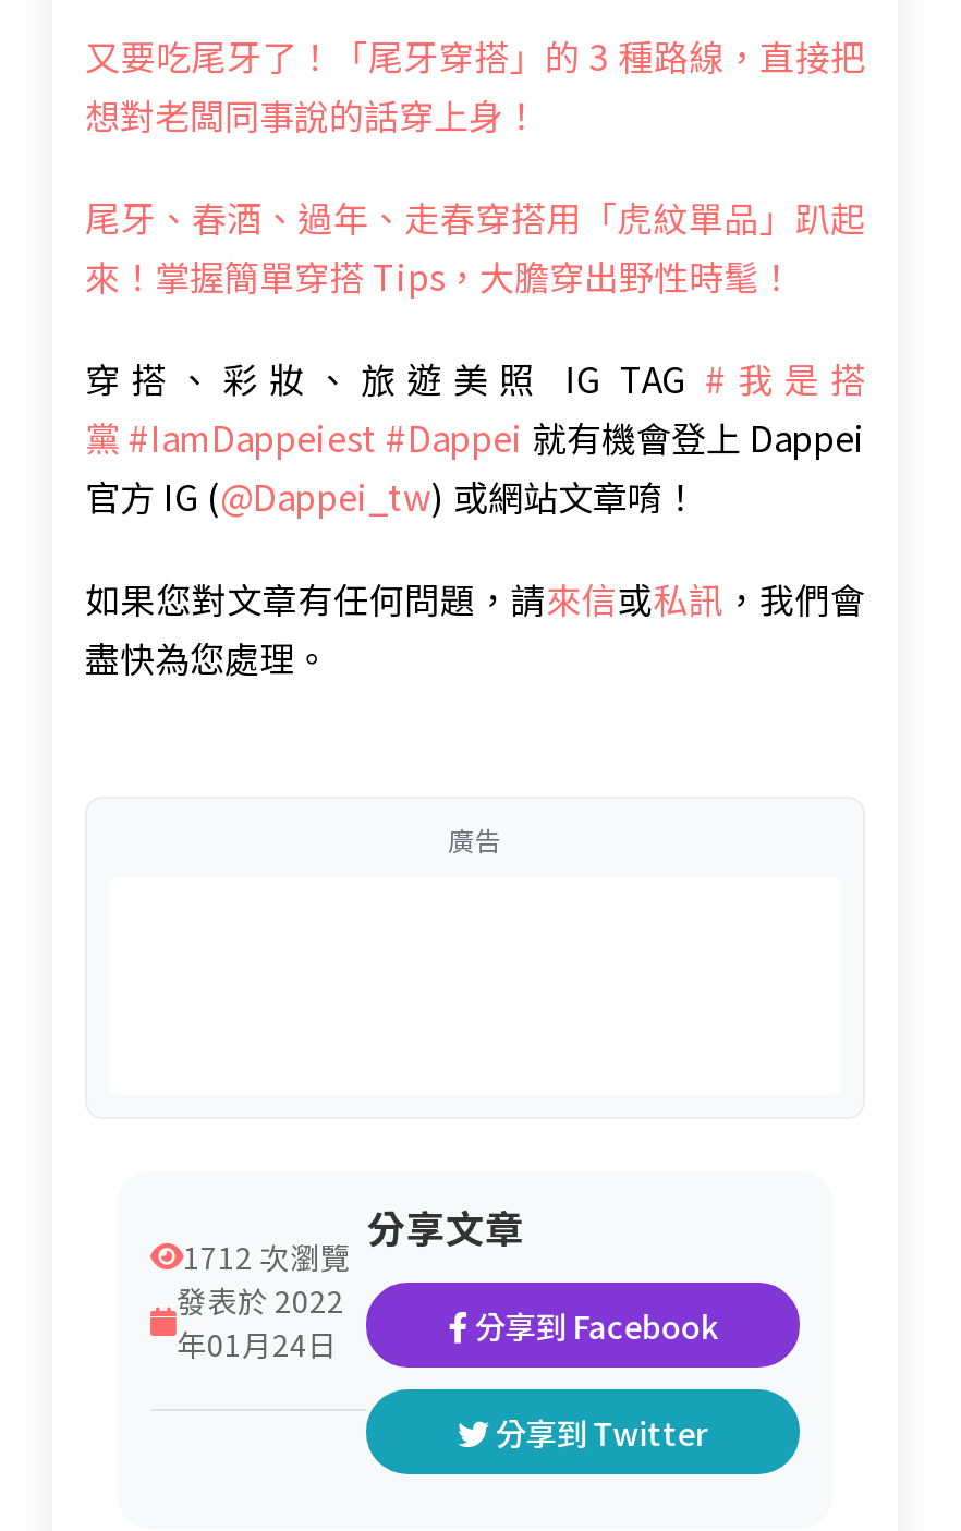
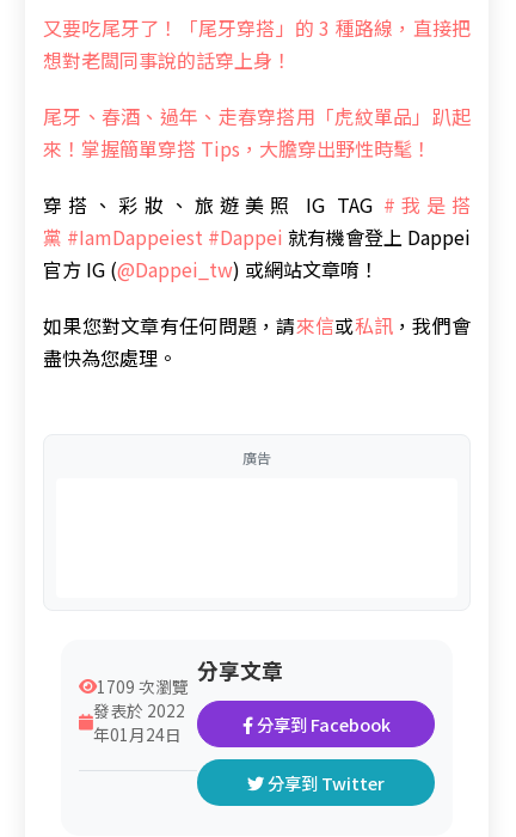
[183,1235,351,1278] 1712 次瀏覽 -> [97,675,189,698] 1709 次瀏覽

